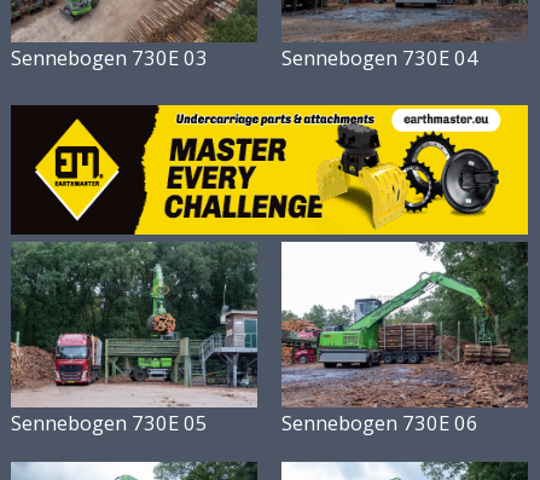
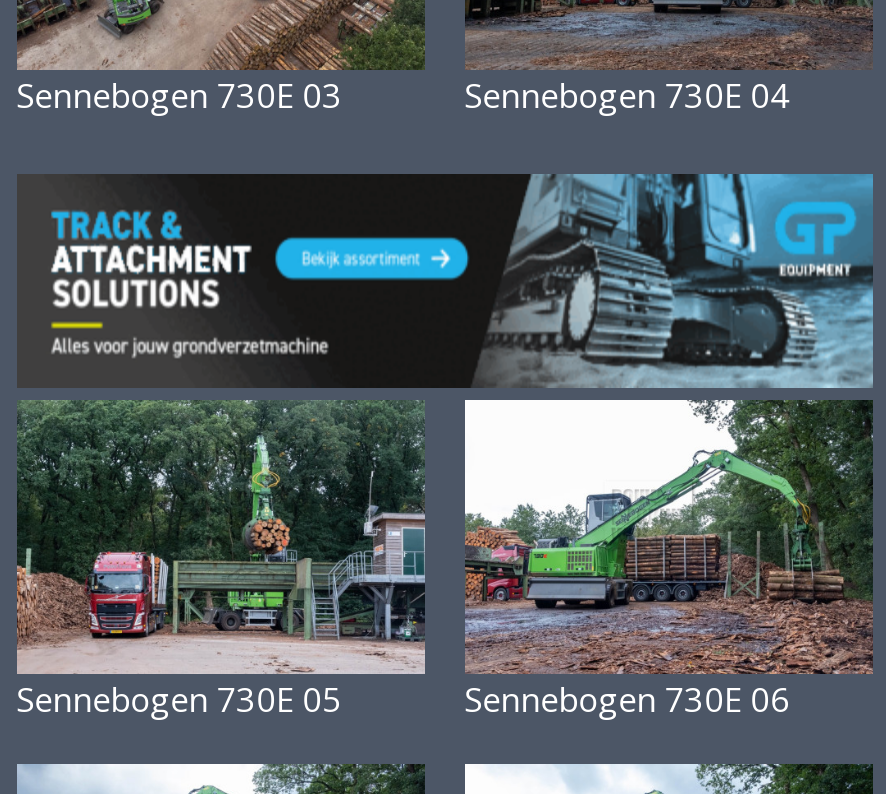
[11,104,529,236] [image] -> [19,172,875,390] [image]

